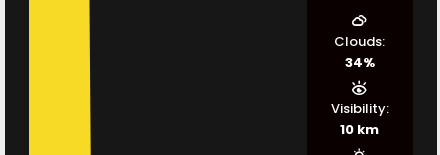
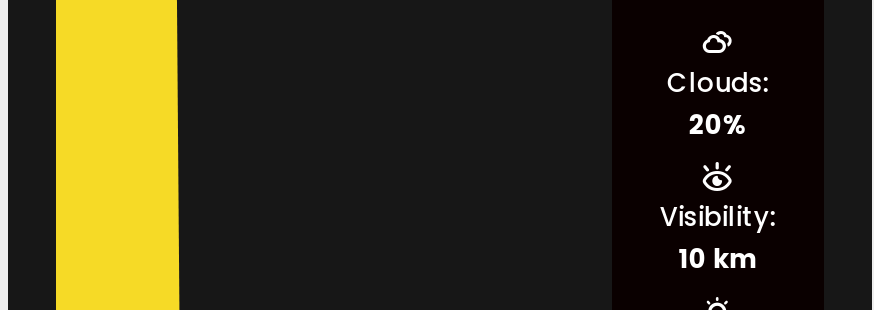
[345,53,375,72] 34% -> [689,106,747,144] 20%

